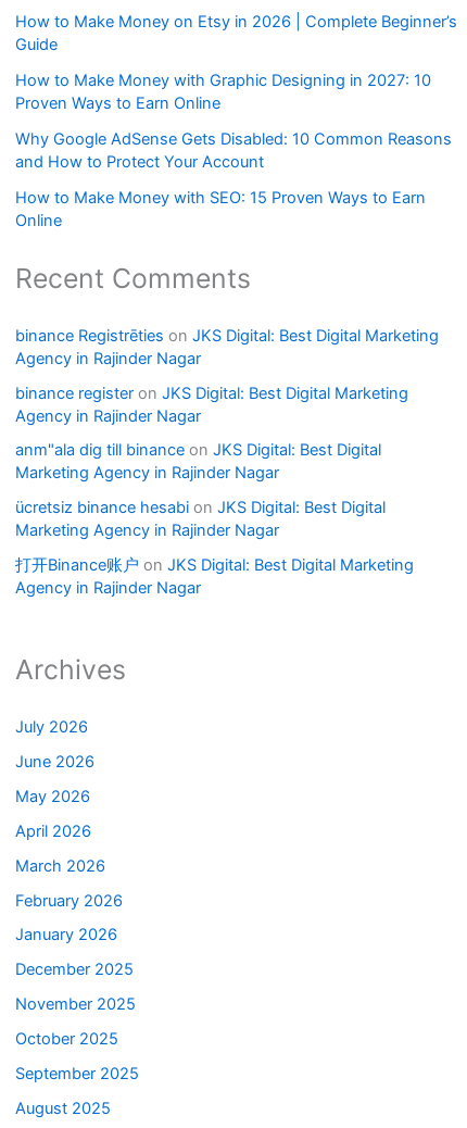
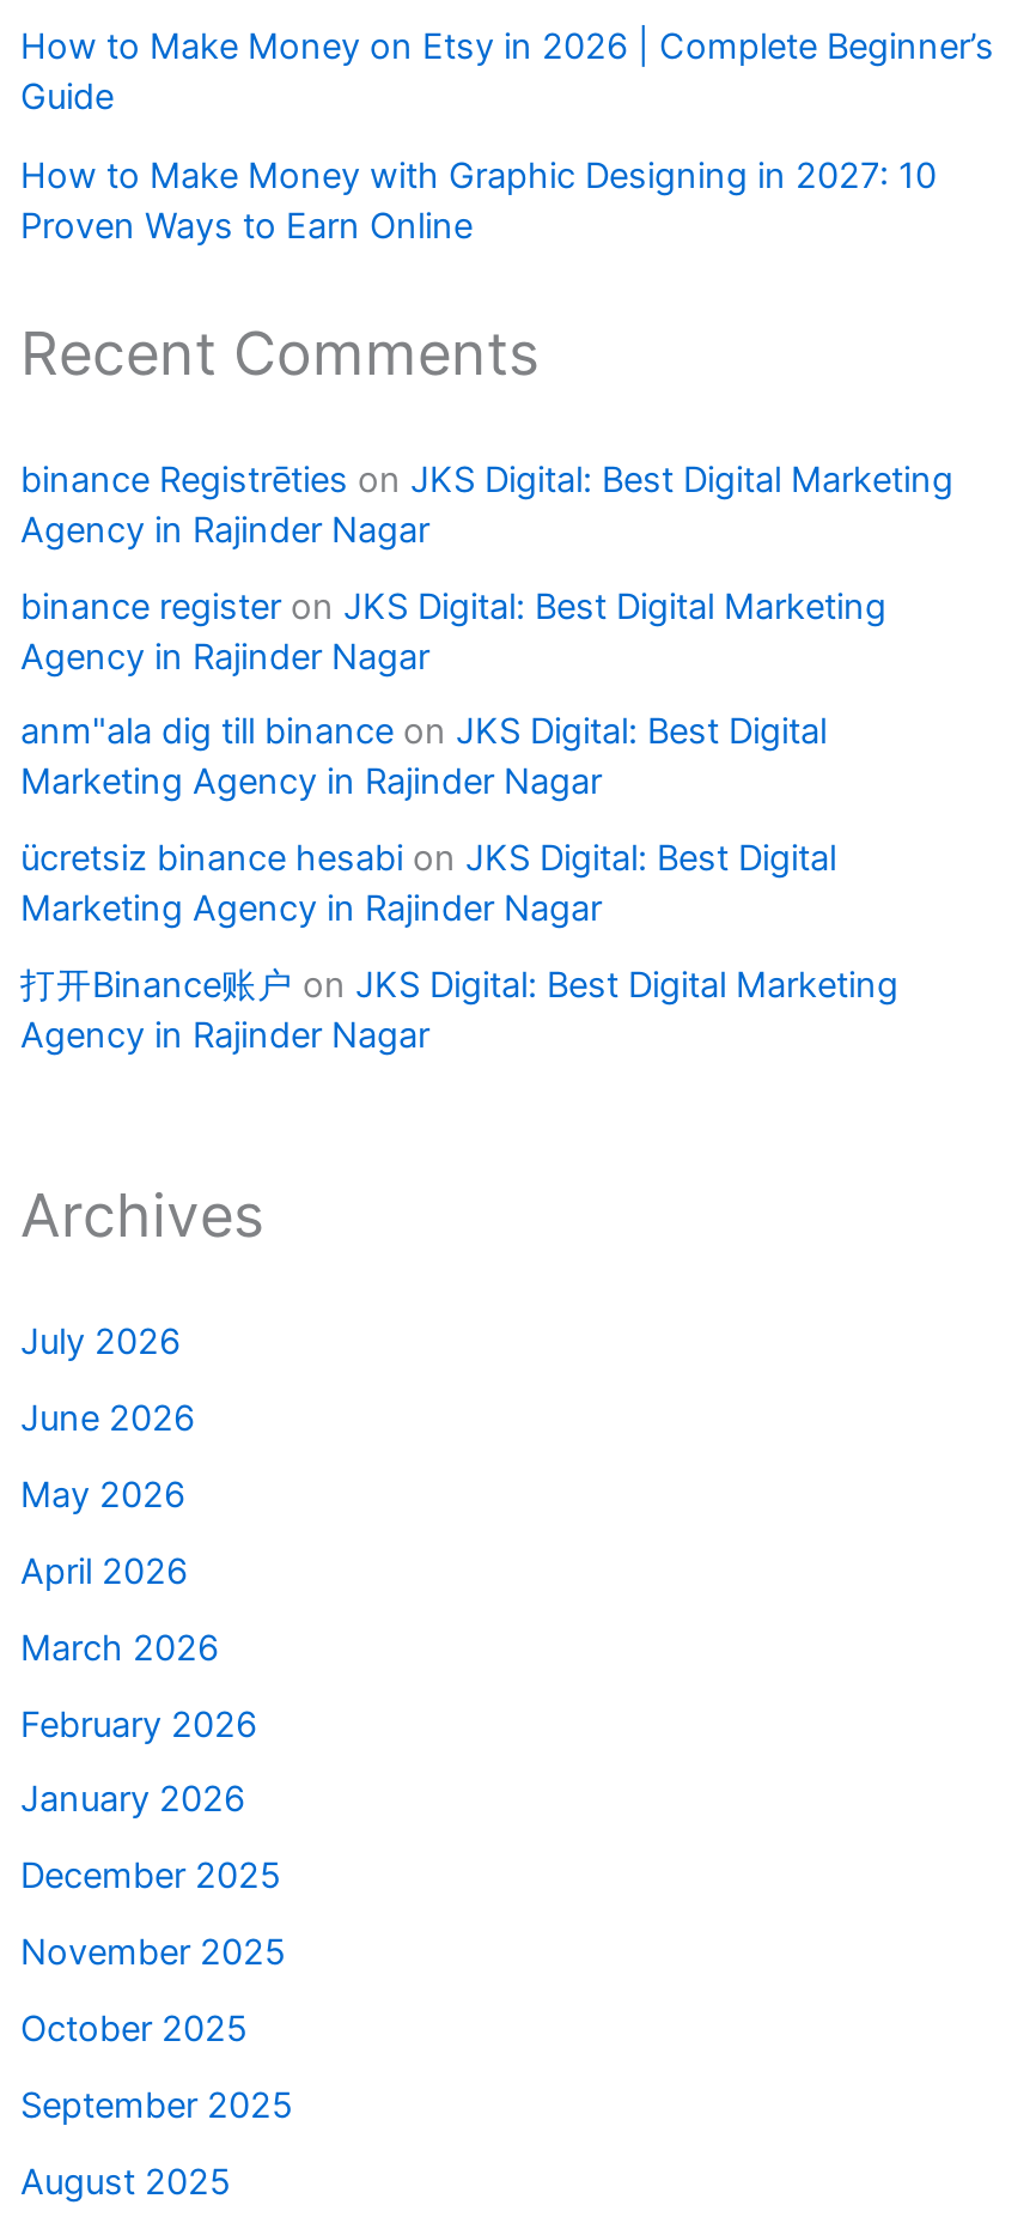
[15,129,452,230] Why Google AdSense Gets Disabled: 10 Common Reasons | and How to Protect Your Account | How to Make Money with SEO: 15 Proven Ways to Earn | Online -> none

